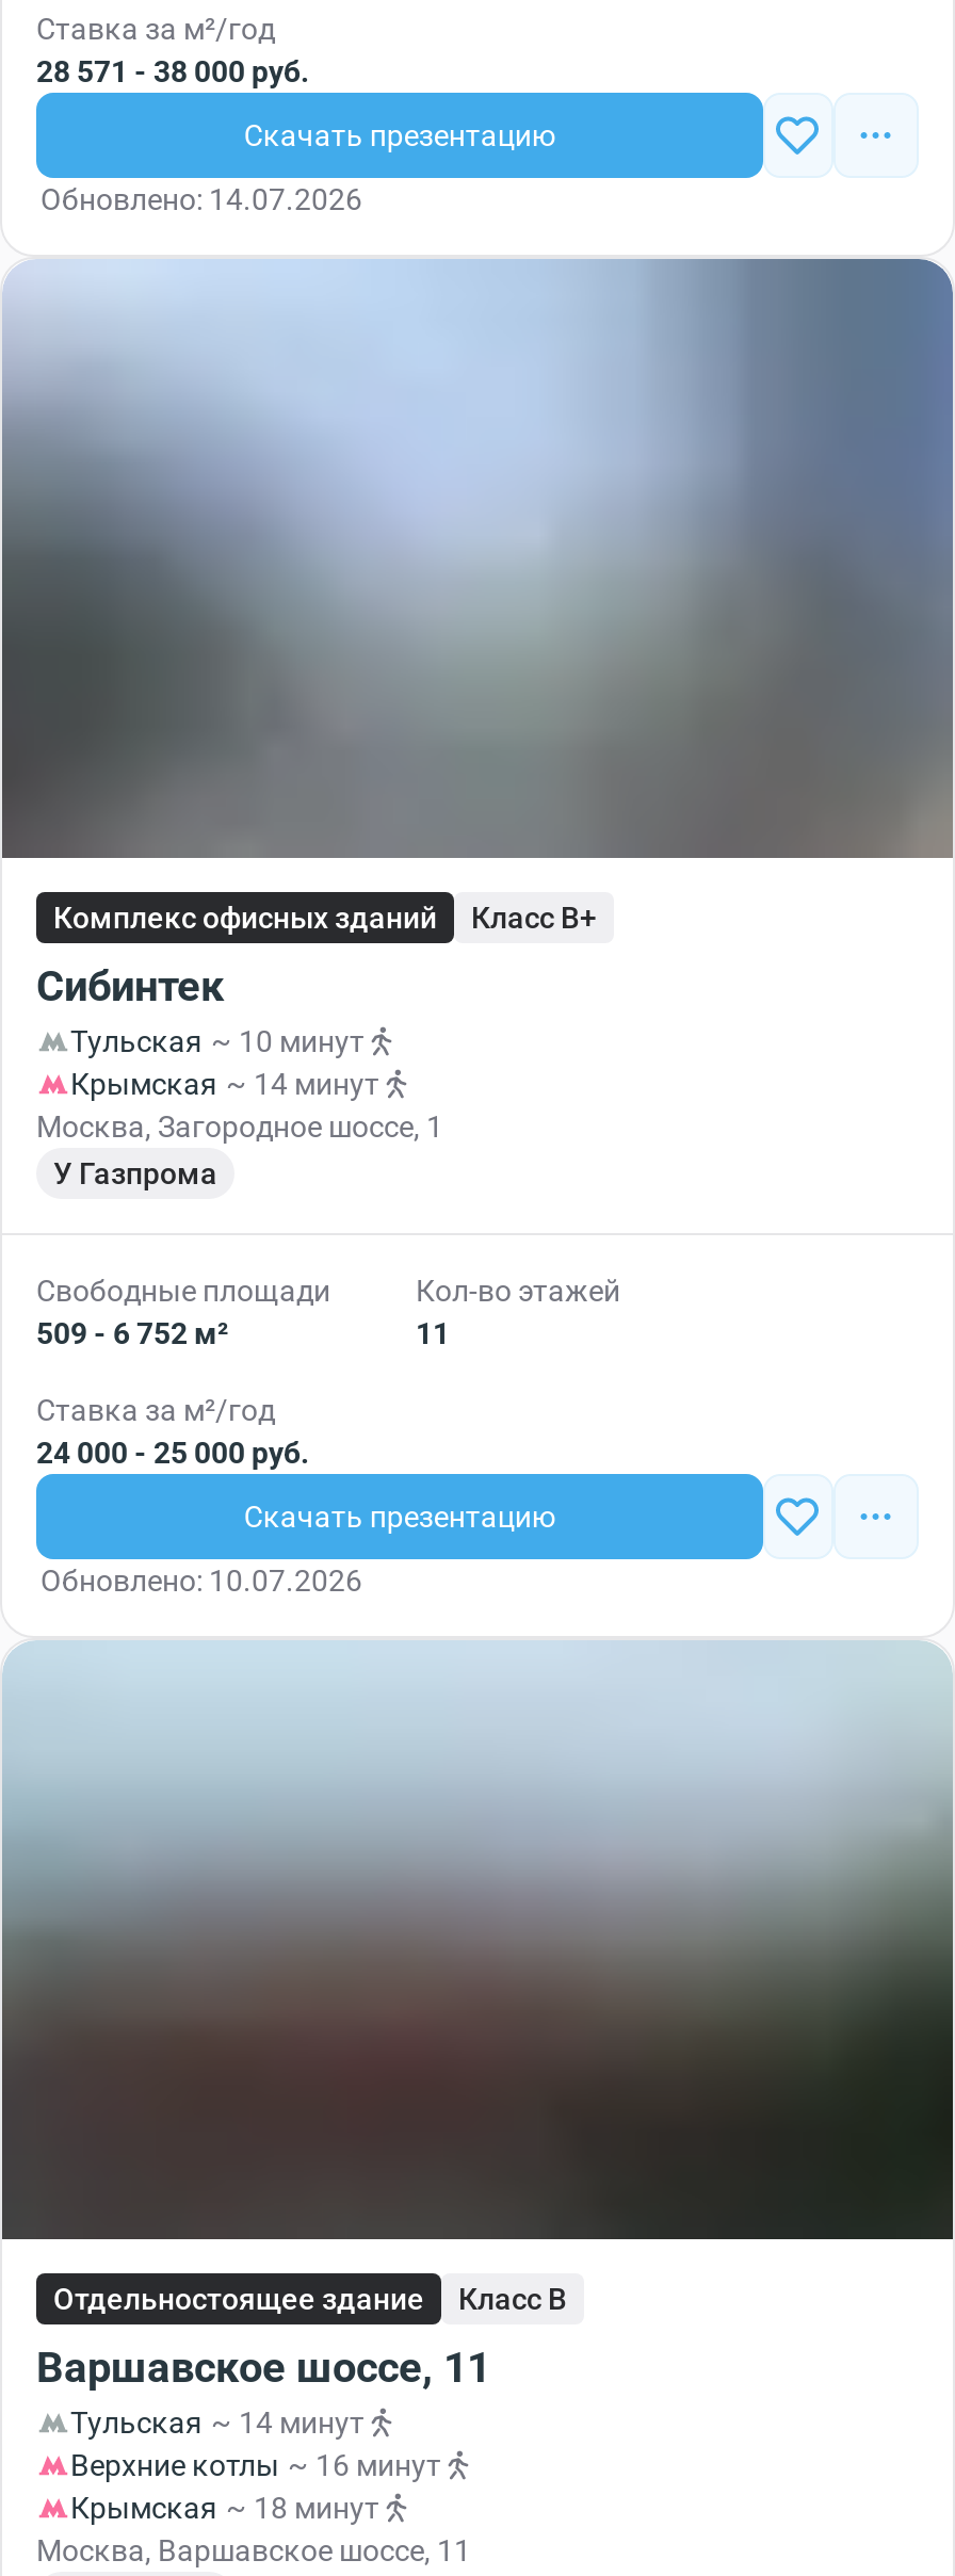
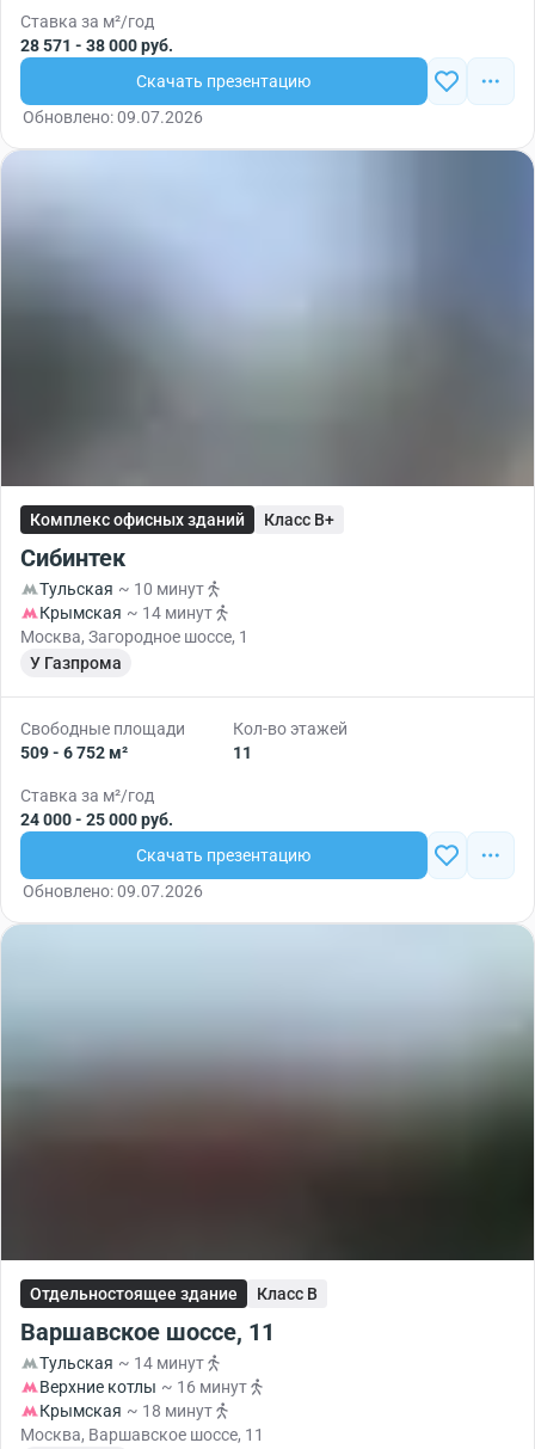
[41,182,362,216] Обновлено: 14.07.2026 -> [23,108,203,127] Обновлено: 09.07.2026
[41,1564,362,1598] Обновлено: 10.07.2026 -> [23,882,203,901] Обновлено: 09.07.2026

